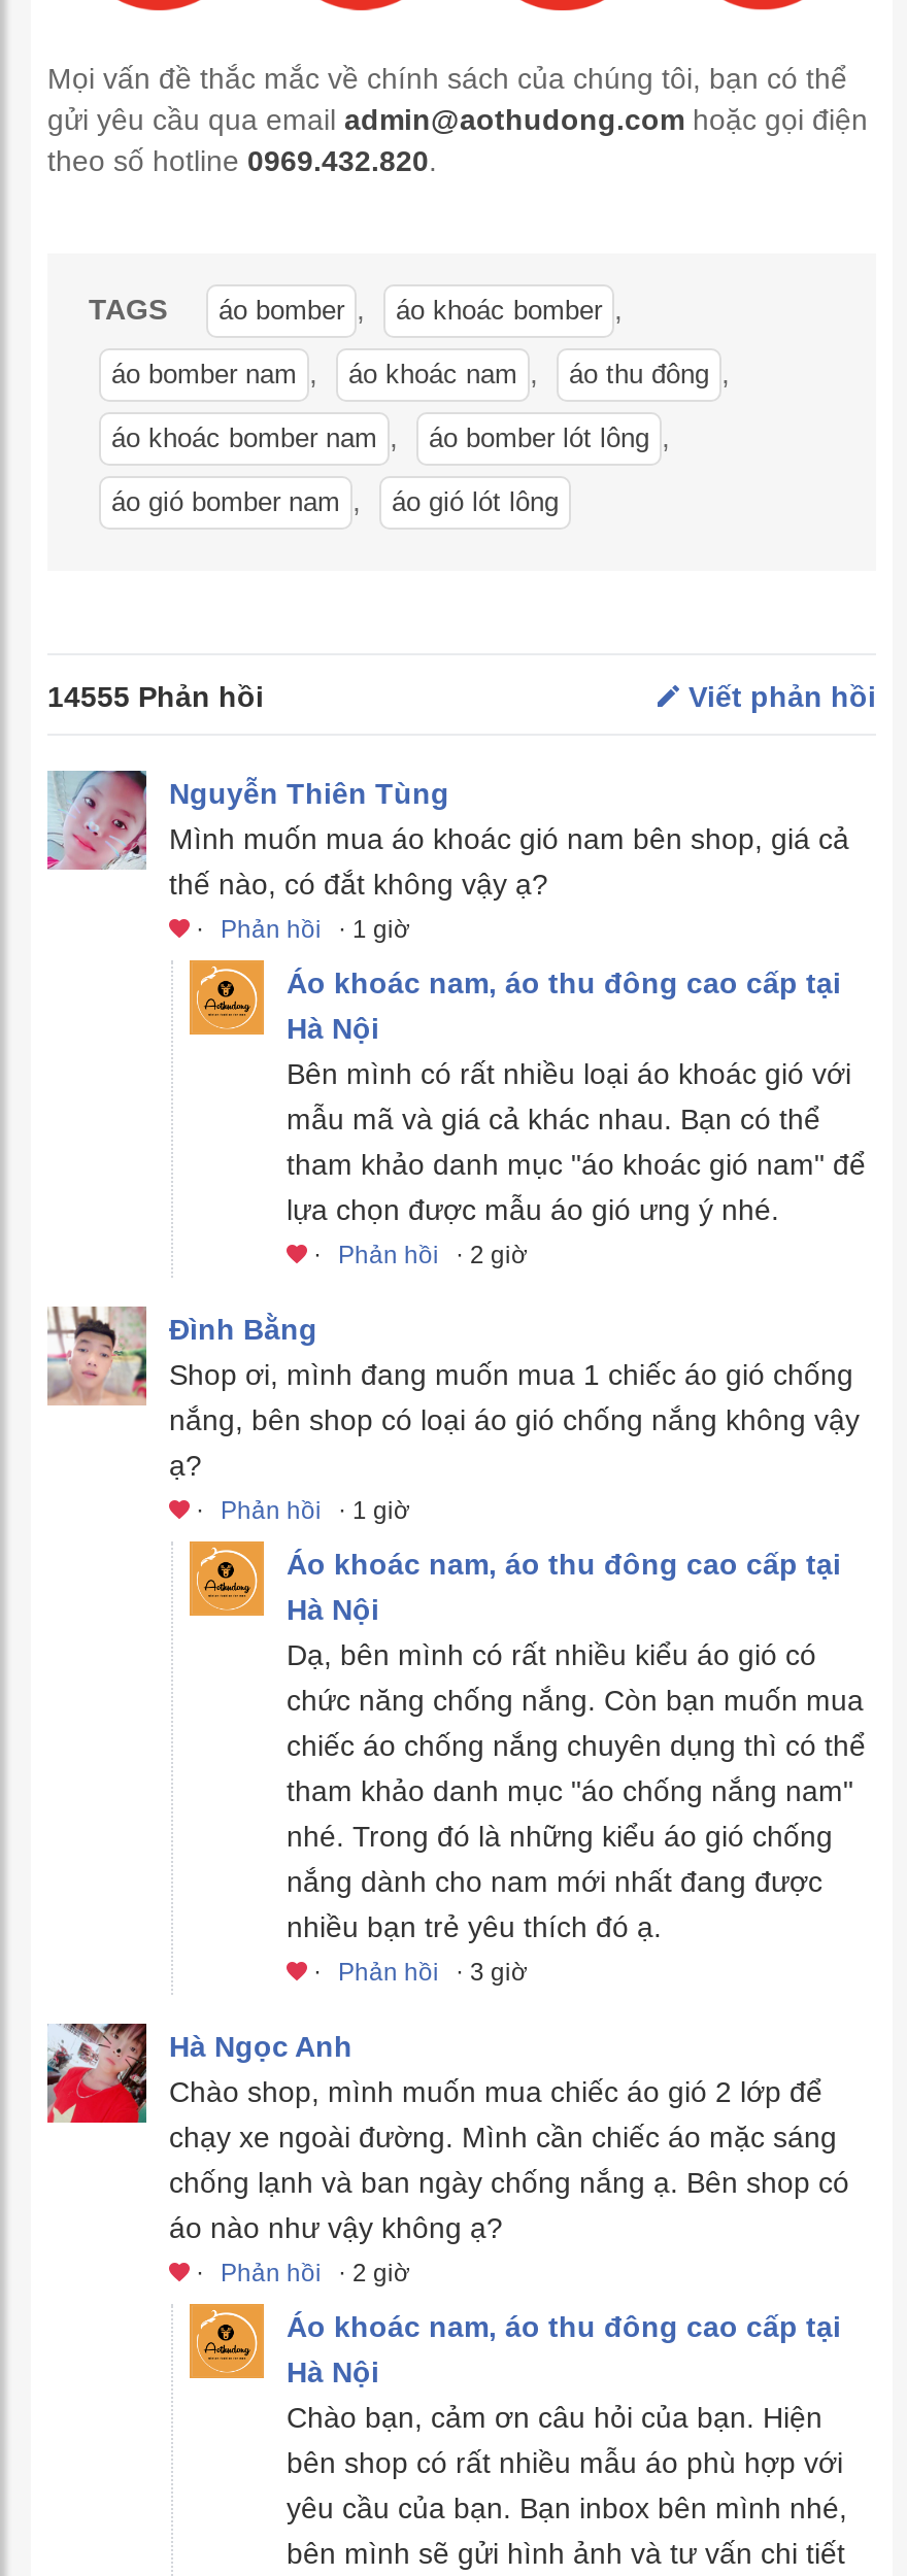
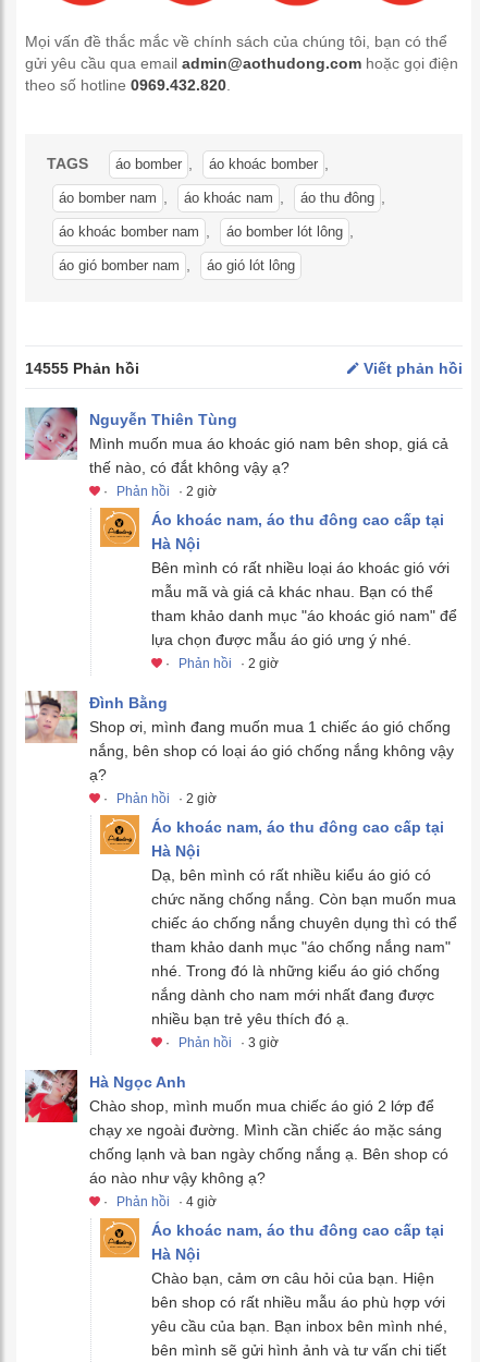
[190,915,410,944] · Phản hồi · 1 giờ -> [100,484,217,499] · Phản hồi · 2 giờ
[190,1496,410,1525] · Phản hồi · 1 giờ -> [100,791,217,806] · Phản hồi · 2 giờ
[190,2259,410,2287] · Phản hồi · 2 giờ -> [100,1194,217,1209] · Phản hồi · 4 giờ

